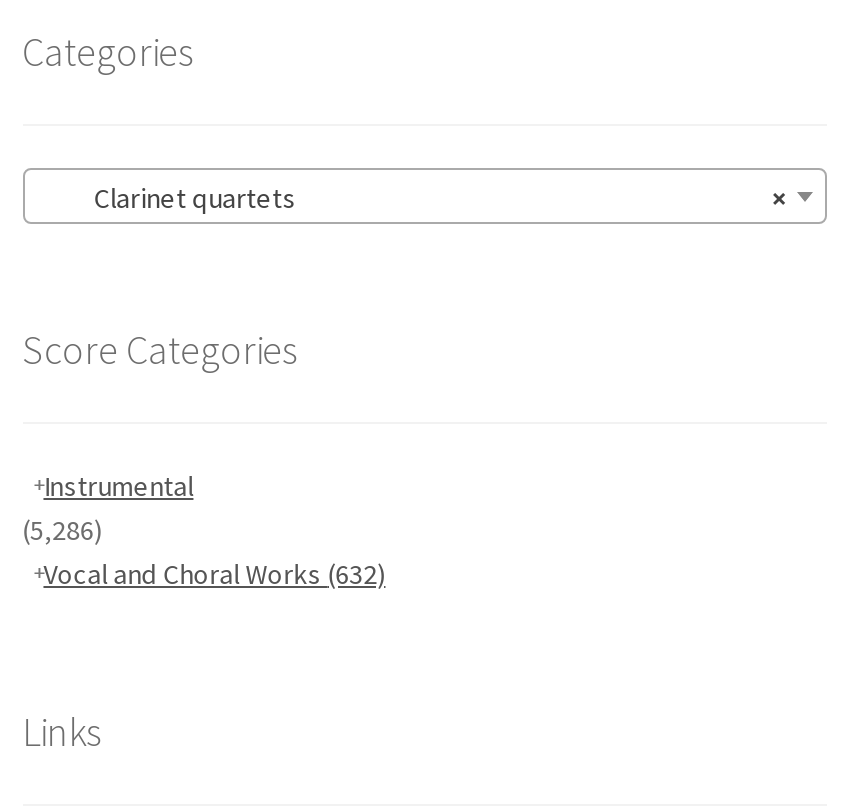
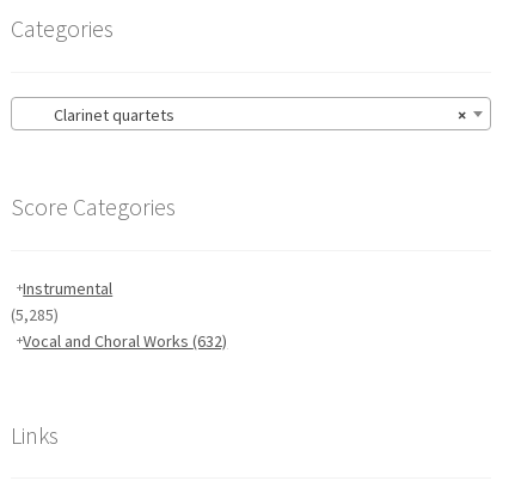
[22,512,102,548] (5,286) -> [10,304,58,325] (5,285)

